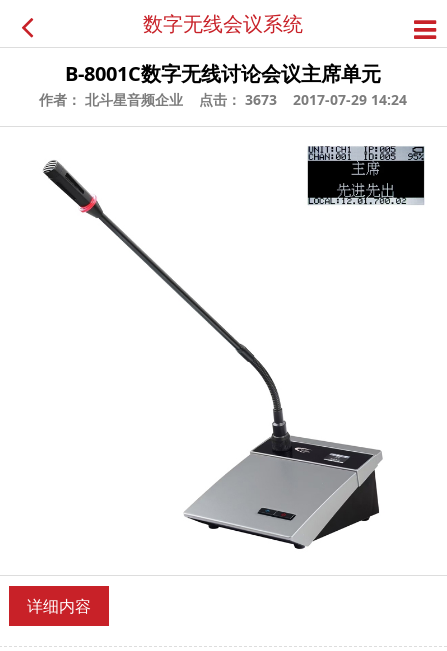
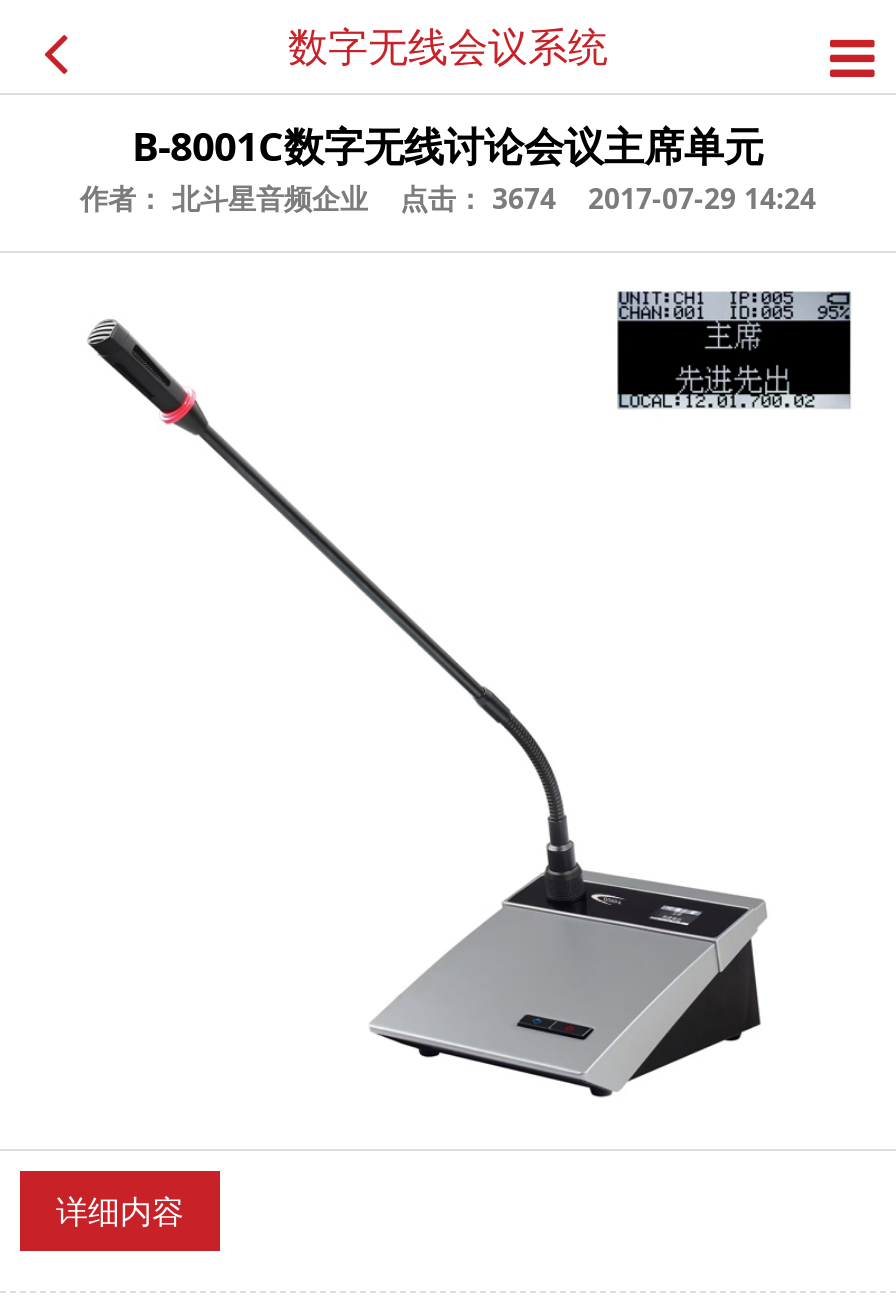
[39,90,407,109] 作者： 北斗星音频企业 点击： 3673 2017-07-29 14:24 -> [80,179,816,217] 作者： 北斗星音频企业 点击： 3674 2017-07-29 14:24

